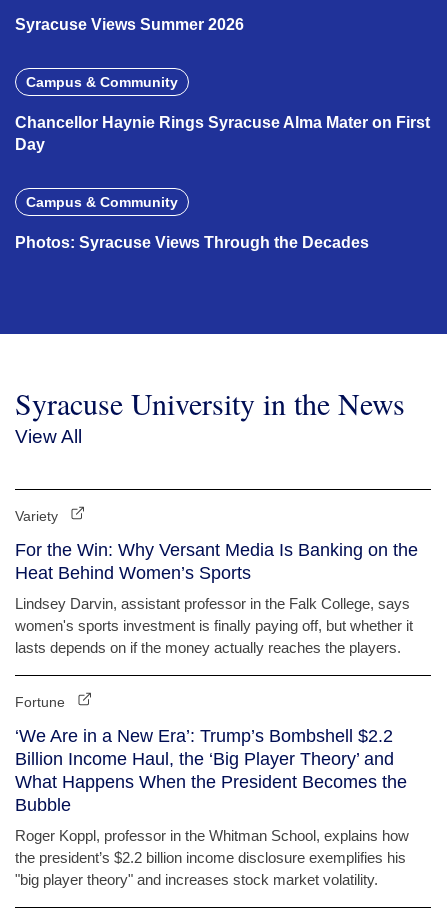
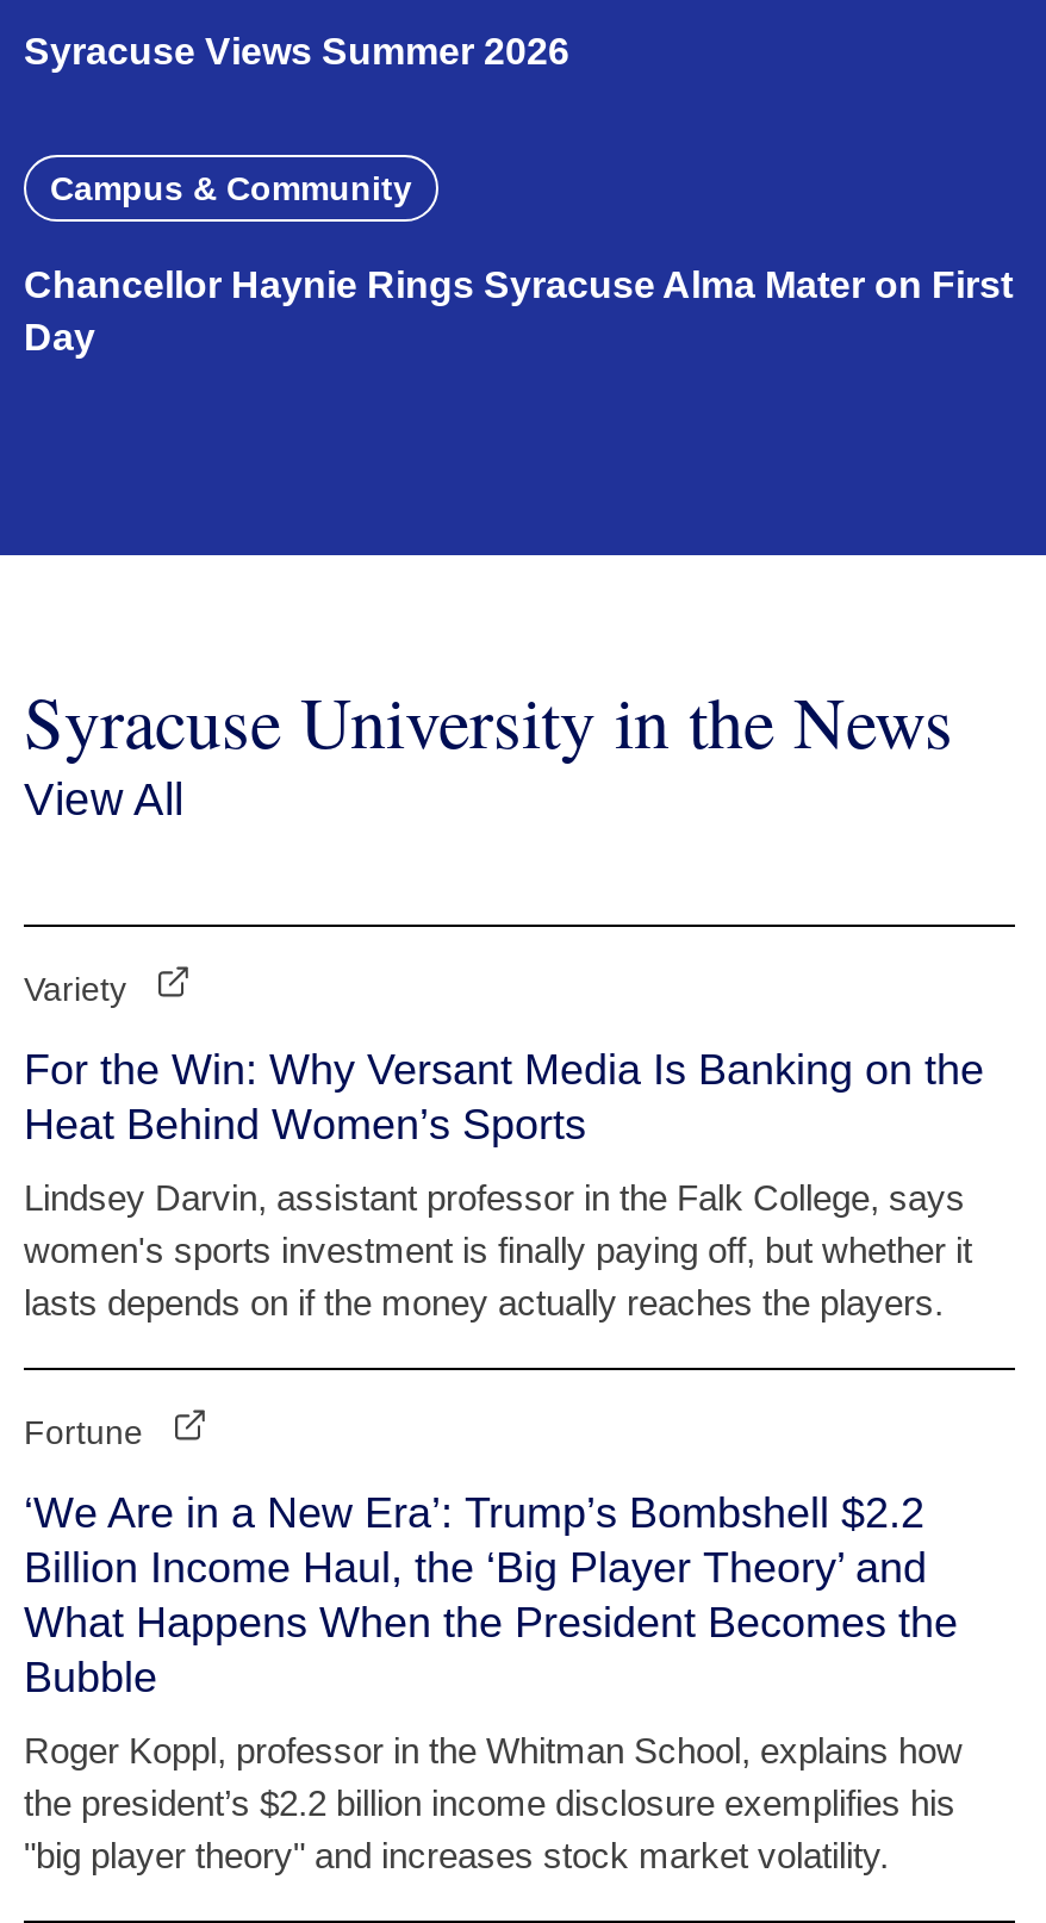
[15,194,369,251] Campus & Community | Photos: Syracuse Views Through the Decades -> none

